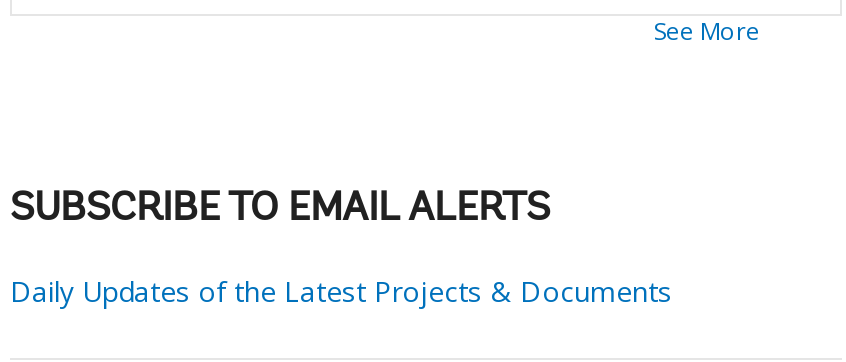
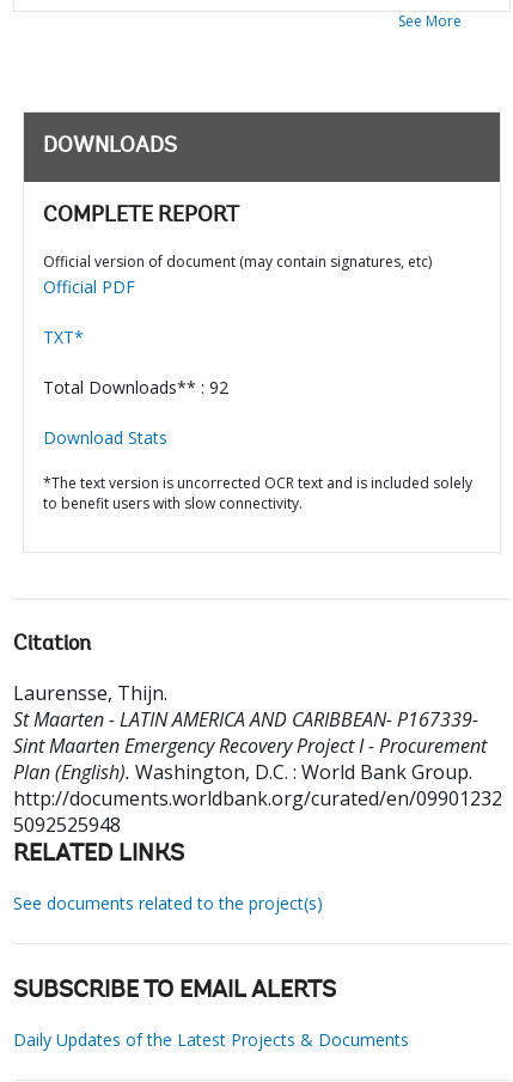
none -> [13,634,502,914] Citation | Laurensse, Thijn. | St Maarten - LATIN AMERICA AND CARIBBEAN- P167339- | Sint Maarten Emergency Recovery Project I - Procurement | Plan (English). Washington, D.C. : World Bank Group. | http://documents.worldbank.org/curated/en/09901232 | 5092525948 | RELATED LINKS | See documents related to the project(s)
none -> [43,136,472,513] DOWNLOADS | COMPLETE REPORT | Official version of document (may contain signatures, etc) | Official PDF | TXT* | Total Downloads** : 92 | Download Stats | *The text version is uncorrected OCR text and is included solely | to benefit users with slow connectivity.

